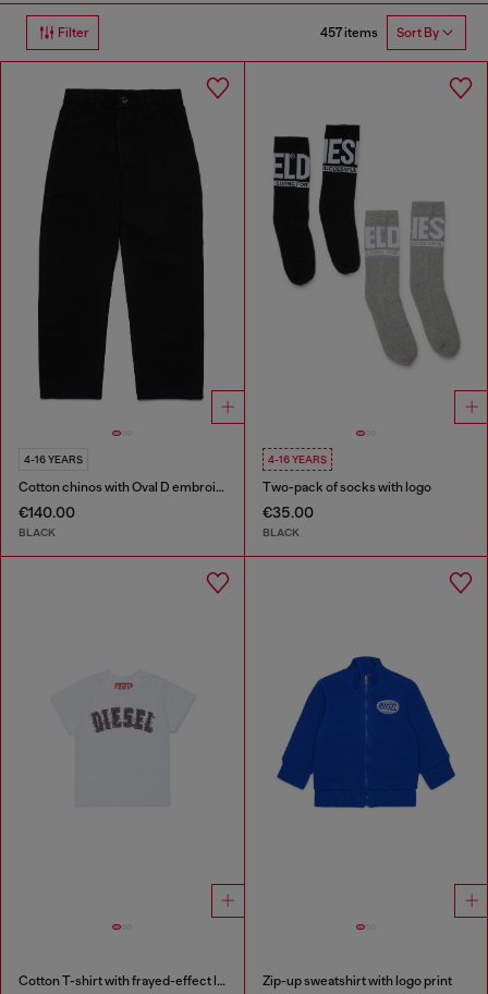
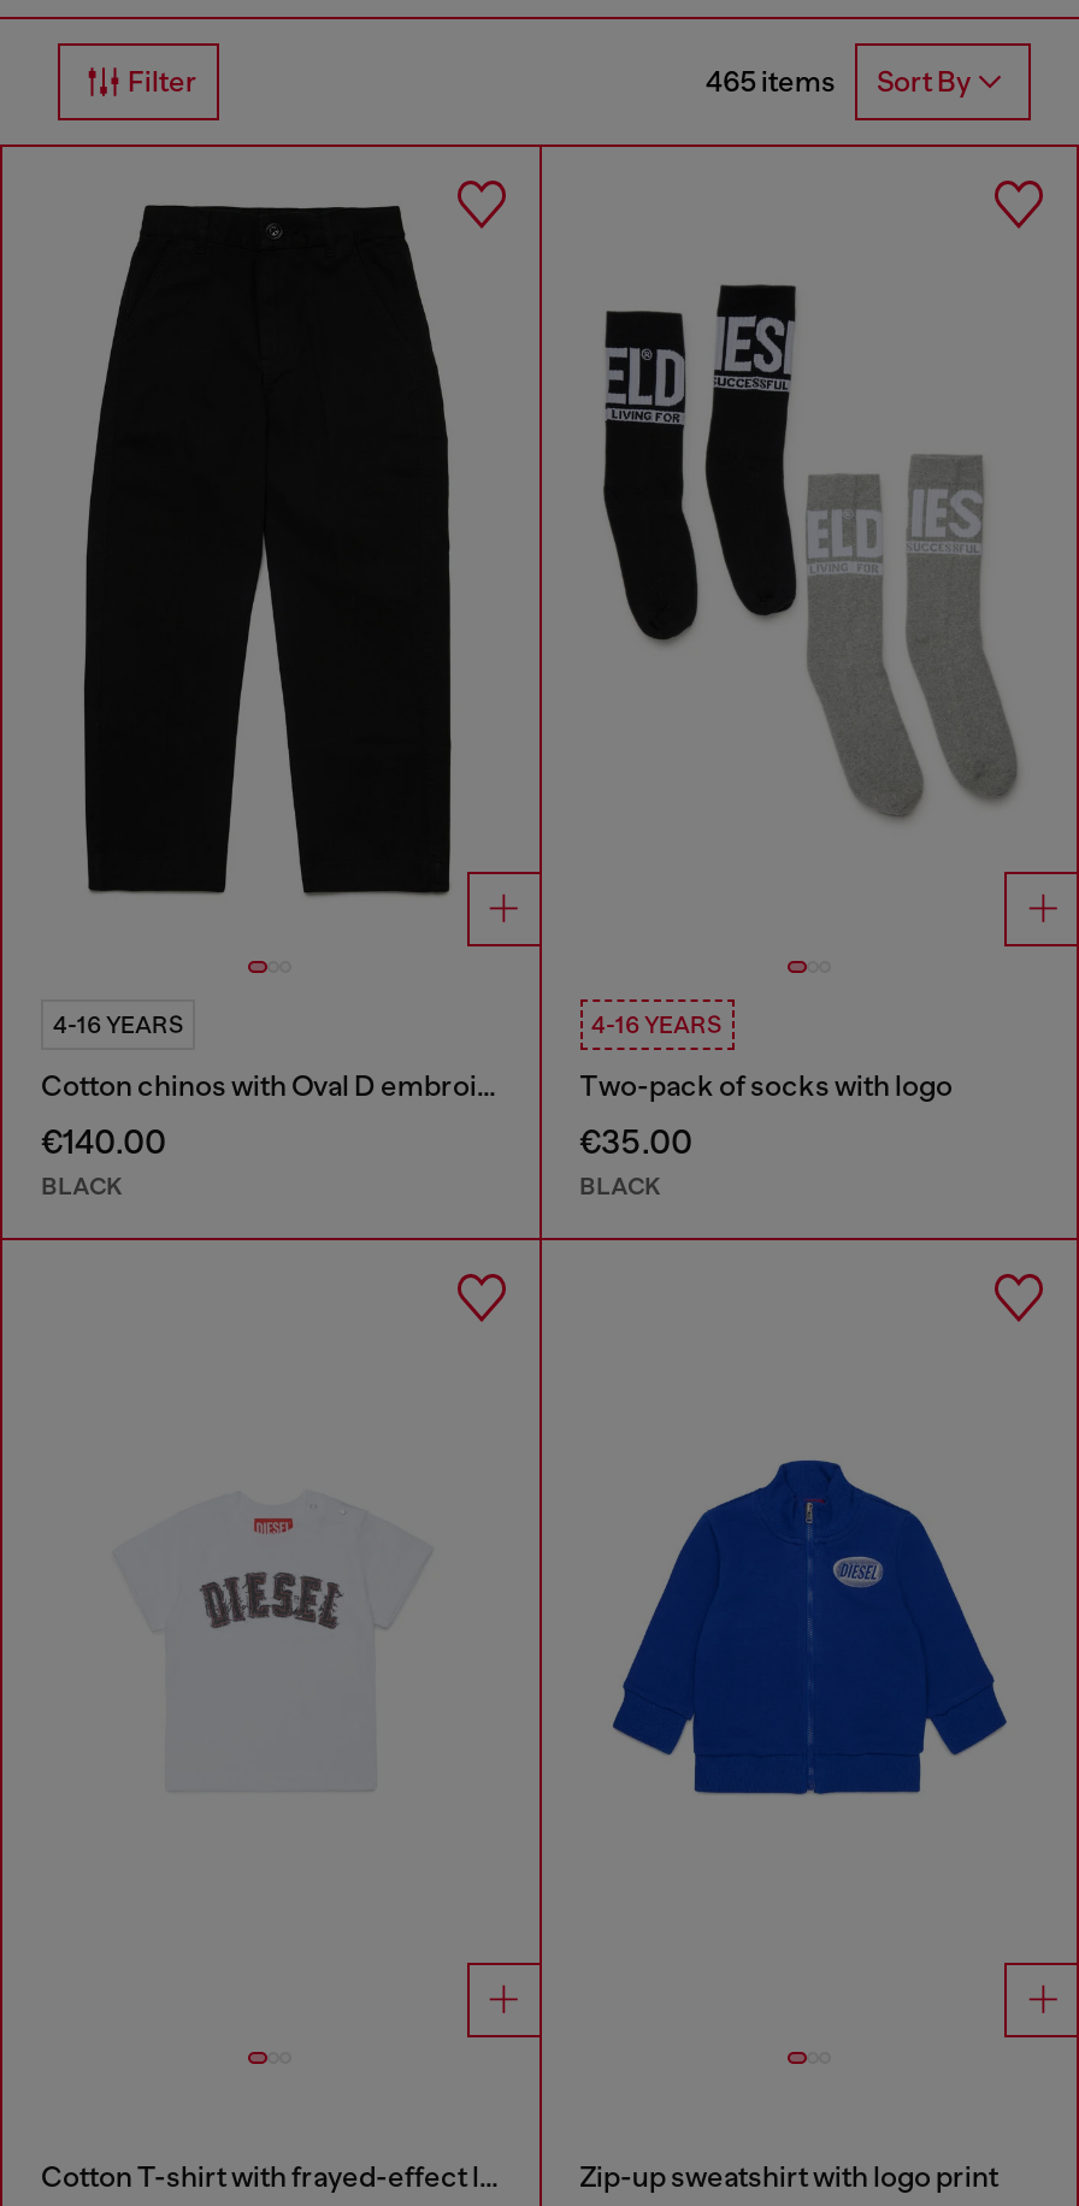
[320,25,439,41] 457 items Sort By -> [706,65,971,100] 465 items Sort By

